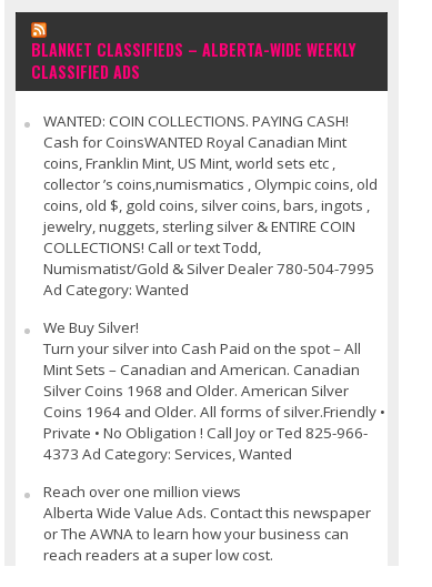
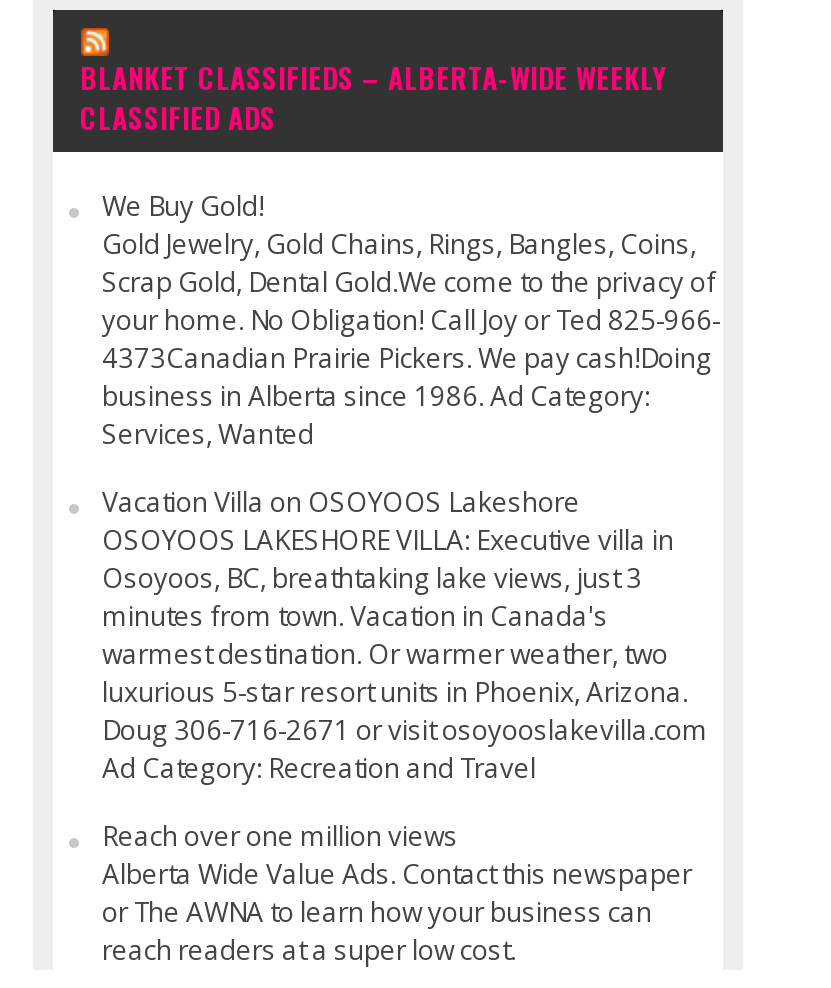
[43,111,377,299] WANTED: COIN COLLECTIONS. PAYING CASH! | Cash for CoinsWANTED Royal Canadian Mint | coins, Franklin Mint, US Mint, world sets etc , | collector ’s coins,numismatics , Olympic coins, old | coins, old $, gold coins, silver coins, bars, ingots , | jewelry, nuggets, sterling silver & ENTIRE COIN | COLLECTIONS! Call or text Todd, | Numismatist/Gold & Silver Dealer 780-504-7995 | Ad Category: Wanted -> [102,188,720,452] We Buy Gold! | Gold Jewelry, Gold Chains, Rings, Bangles, Coins, | Scrap Gold, Dental Gold.We come to the privacy of | your home. No Obligation! Call Joy or Ted 825-966- | 4373Canadian Prairie Pickers. We pay cash!Doing | business in Alberta since 1986. Ad Category: | Services, Wanted
[43,317,385,464] We Buy Silver! | Turn your silver into Cash Paid on the spot – All | Mint Sets – Canadian and American. Canadian | Silver Coins 1968 and Older. American Silver | Coins 1964 and Older. All forms of silver.Friendly • | Private • No Obligation ! Call Joy or Ted 825-966- | 4373 Ad Category: Services, Wanted -> [102,484,708,786] Vacation Villa on OSOYOOS Lakeshore | OSOYOOS LAKESHORE VILLA: Executive villa in | Osoyoos, BC, breathtaking lake views, just 3 | minutes from town. Vacation in Canada's | warmest destination. Or warmer weather, two | luxurious 5-star resort units in Phoenix, Arizona. | Doug 306-716-2671 or visit osoyooslakevilla.com | Ad Category: Recreation and Travel

